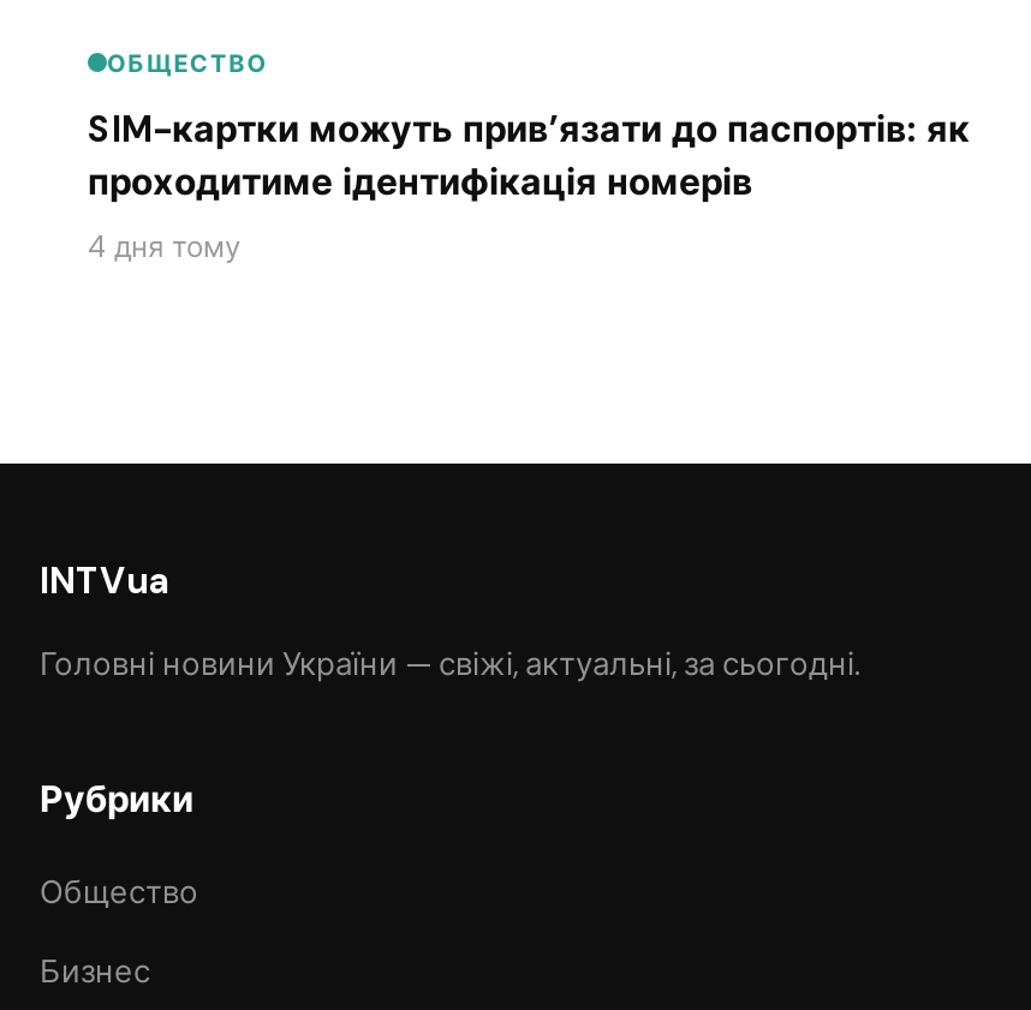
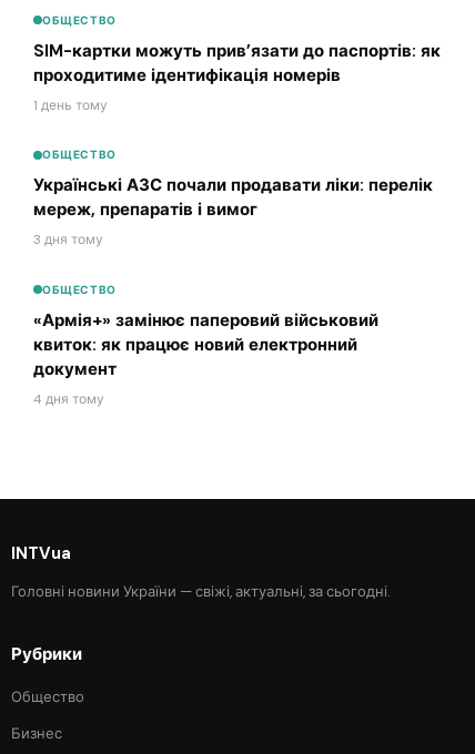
none -> [33,96,433,380] 1 день тому | ОБЩЕСТВО | Українські АЗС почали продавати ліки: перелік | мереж, препаратів і вимог | 3 дня тому | ОБЩЕСТВО | «Армія+» замінює паперовий військовий | квиток: як працює новий електронний | документ

